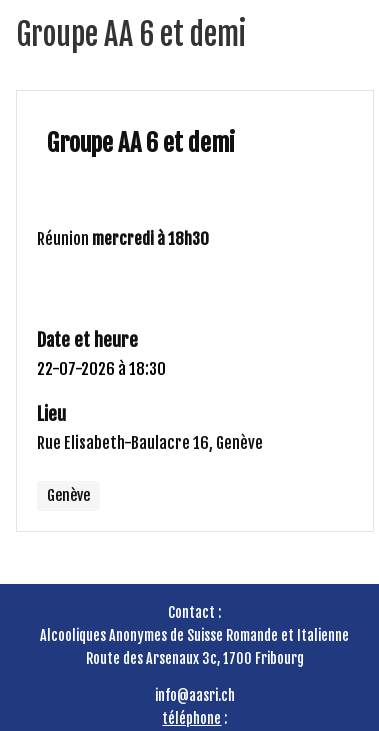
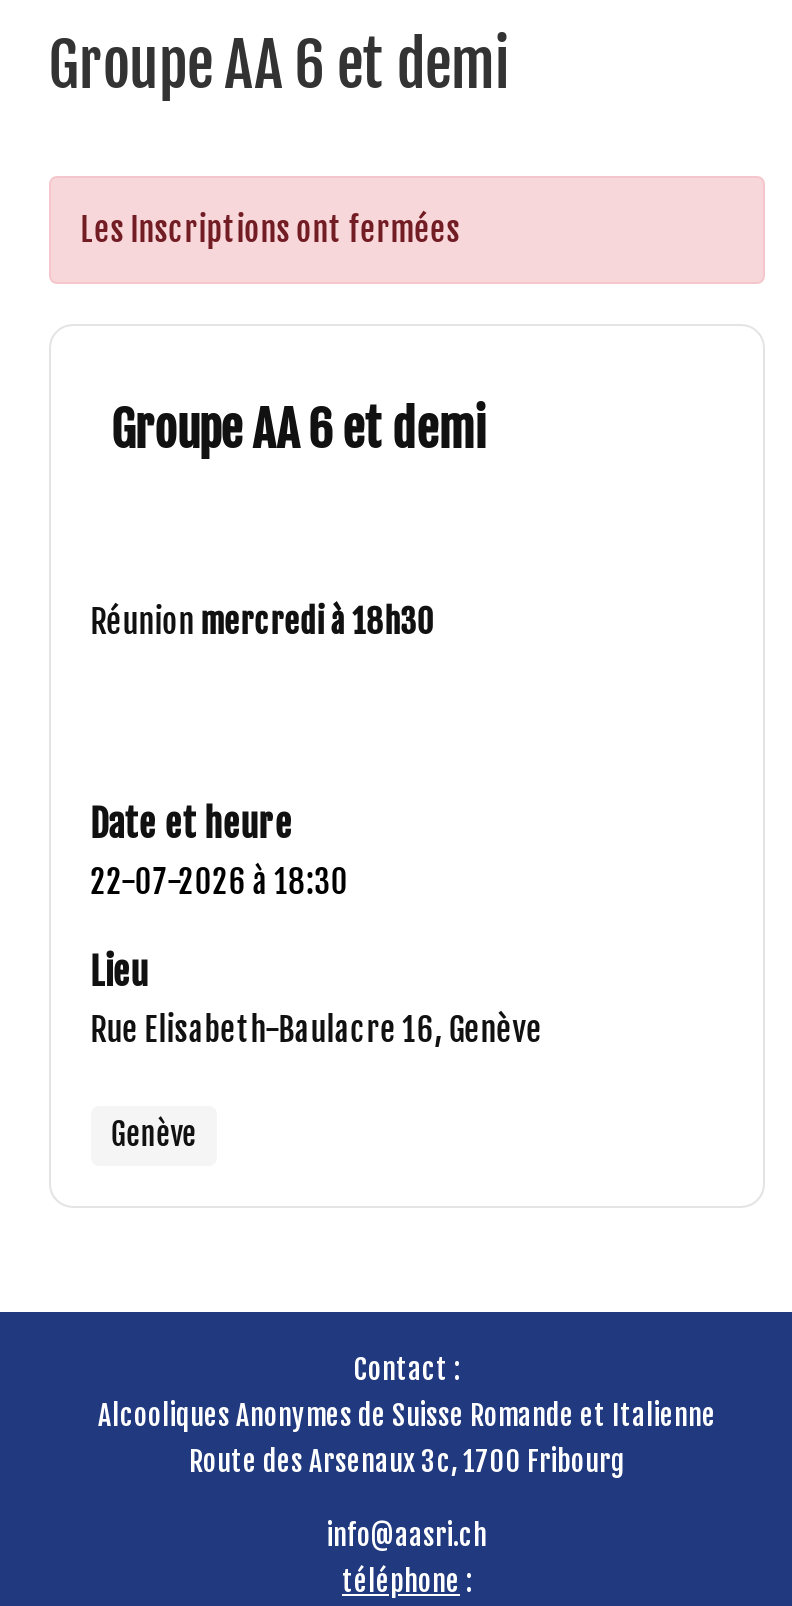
none -> [81,210,461,250] Les Inscriptions ont fermées

